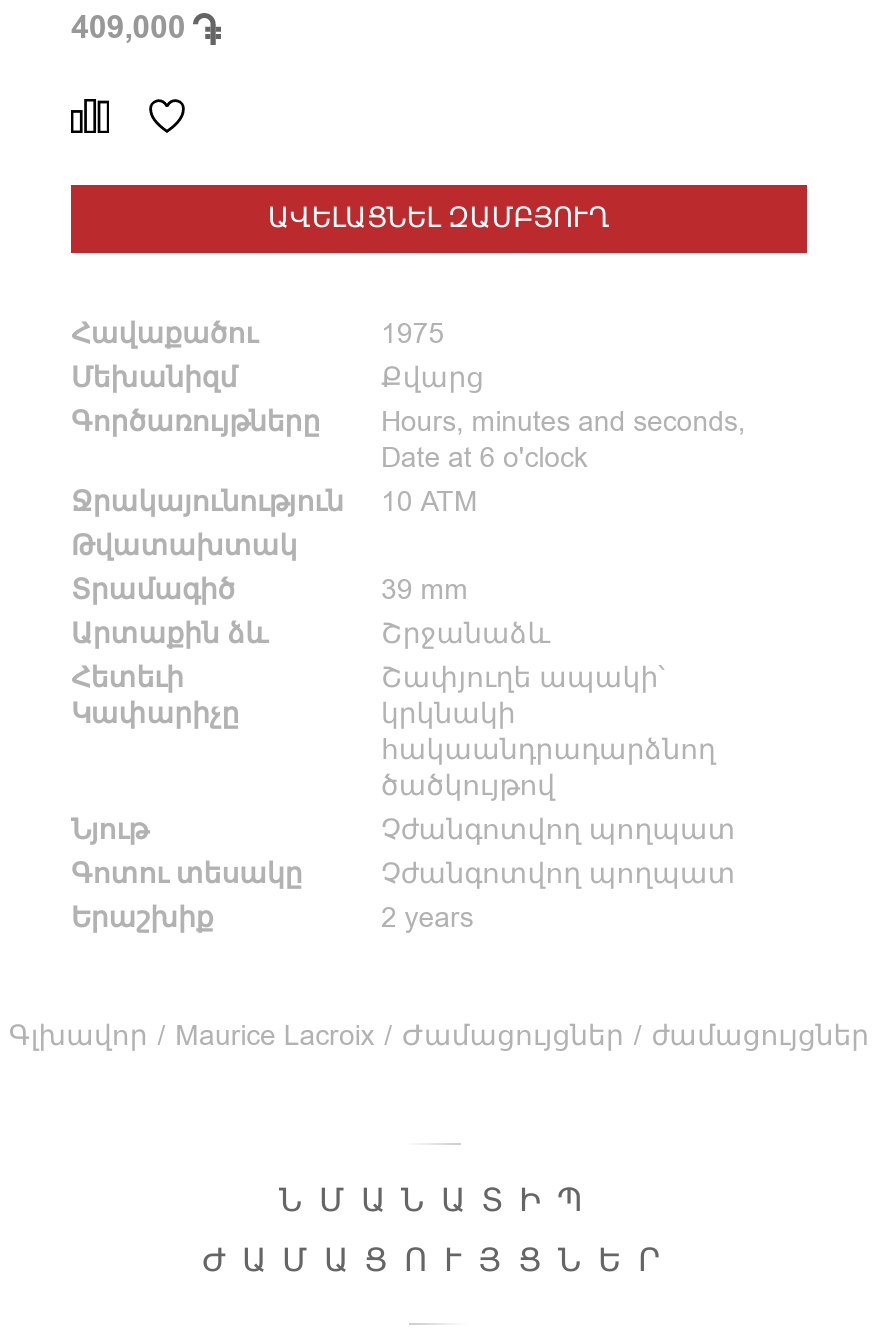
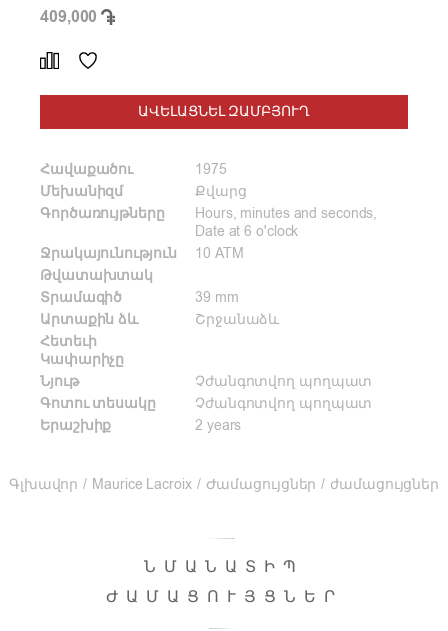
[381,663,716,803] Շափյուղե ապակի՝ | կրկնակի | հակաանդրադարձնող | ծածկույթով -> none

